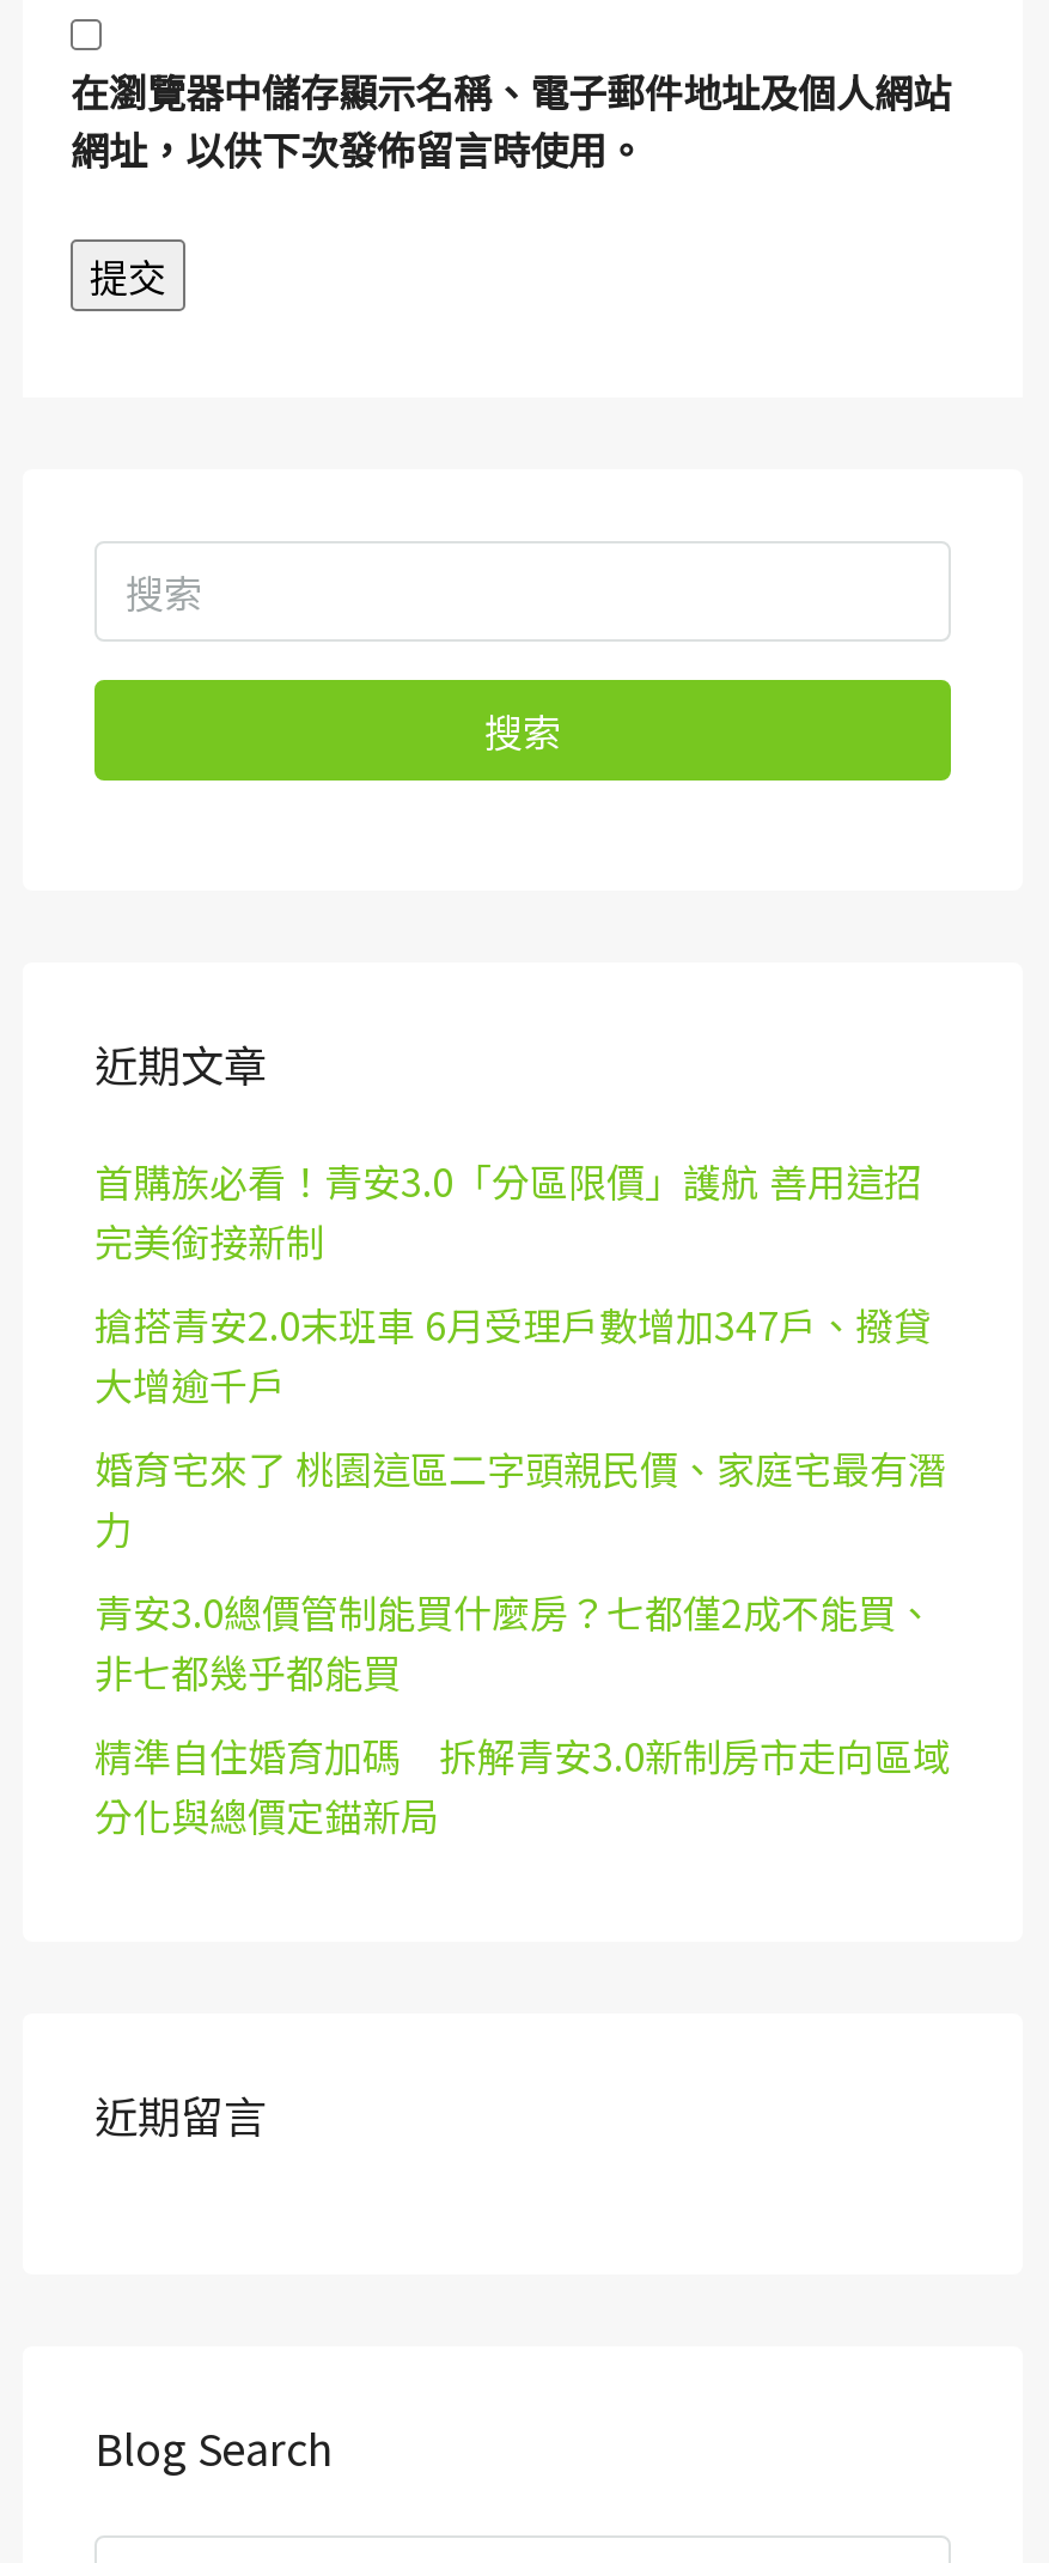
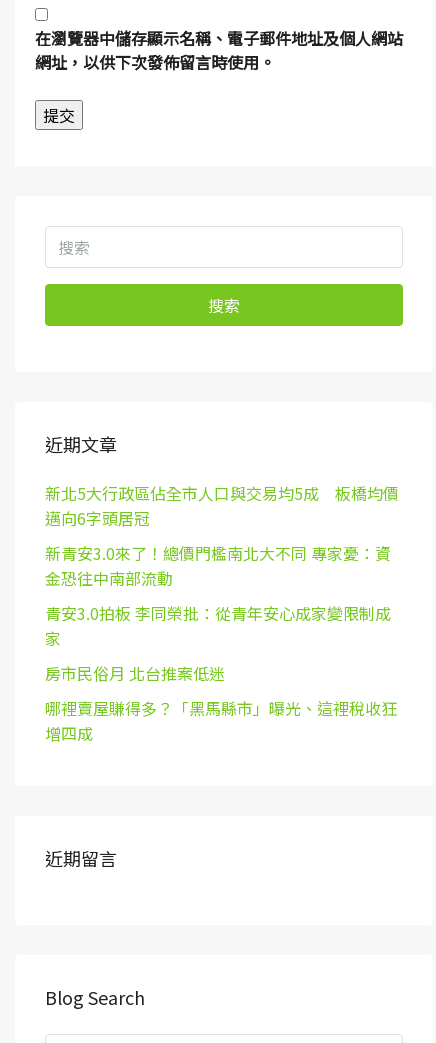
[94,1153,922,1270] 首購族必看！青安3.0「分區限價」護航 善用這招 | 完美銜接新制 -> [45,481,399,530] 新北5大行政區佔全市人口與交易均5成 板橋均價 | 邁向6字頭居冠
[94,1296,932,1414] 搶搭青安2.0末班車 6月受理戶數增加347戶、撥貸 | 大增逾千戶 -> [45,541,391,590] 新青安3.0來了！總價門檻南北大不同 專家憂：資 | 金恐往中南部流動
[94,1440,946,1557] 婚育宅來了 桃園這區二字頭親民價、家庭宅最有潛 | 力 -> [45,601,391,650] 青安3.0拍板 李同榮批：從青年安心成家變限制成 | 家
[94,1584,934,1701] 青安3.0總價管制能買什麼房？七都僅2成不能買、 | 非七都幾乎都能買 -> [45,661,225,685] 房市民俗月 北台推案低迷
[94,1727,951,1844] 精準自住婚育加碼 拆解青安3.0新制房市走向區域 | 分化與總價定錨新局 -> [45,696,397,745] 哪裡賣屋賺得多？「黑馬縣市」曝光、這裡稅收狂 | 增四成

